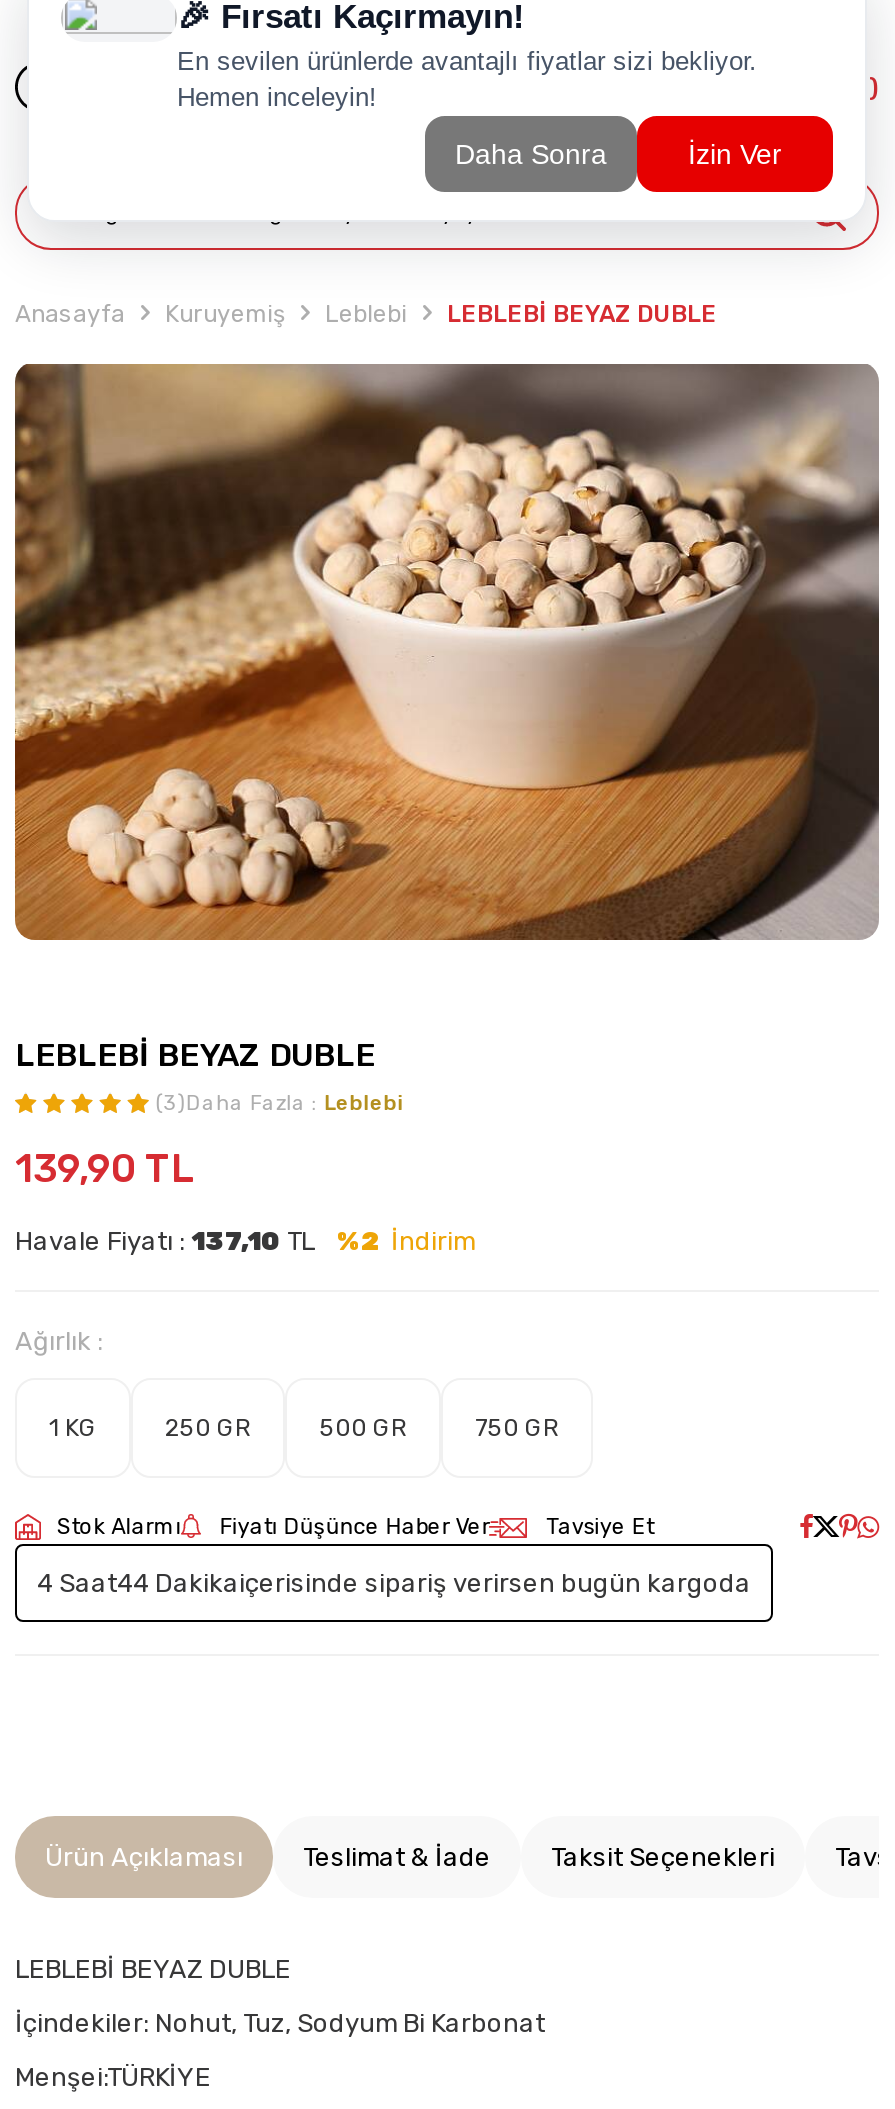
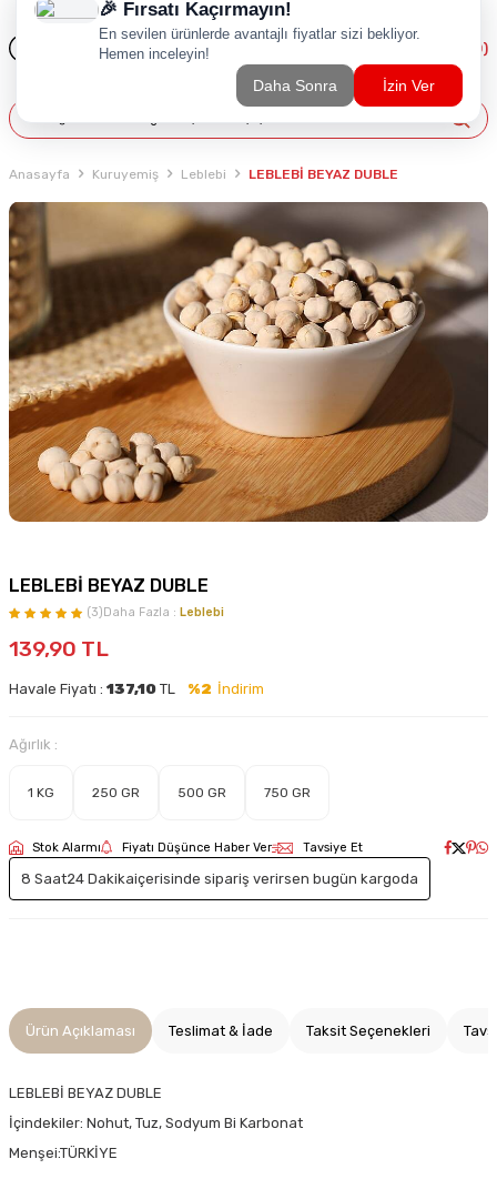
[37,1569,751,1599] 4 Saat44 Dakikaiçerisinde sipariş verirsen bugün kargoda -> [21,871,418,887] 8 Saat24 Dakikaiçerisinde sipariş verirsen bugün kargoda

